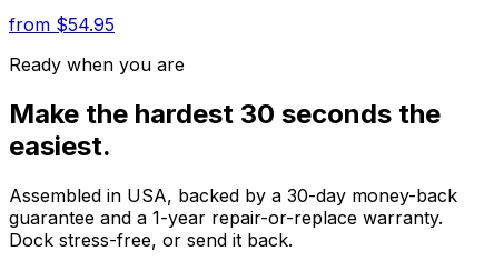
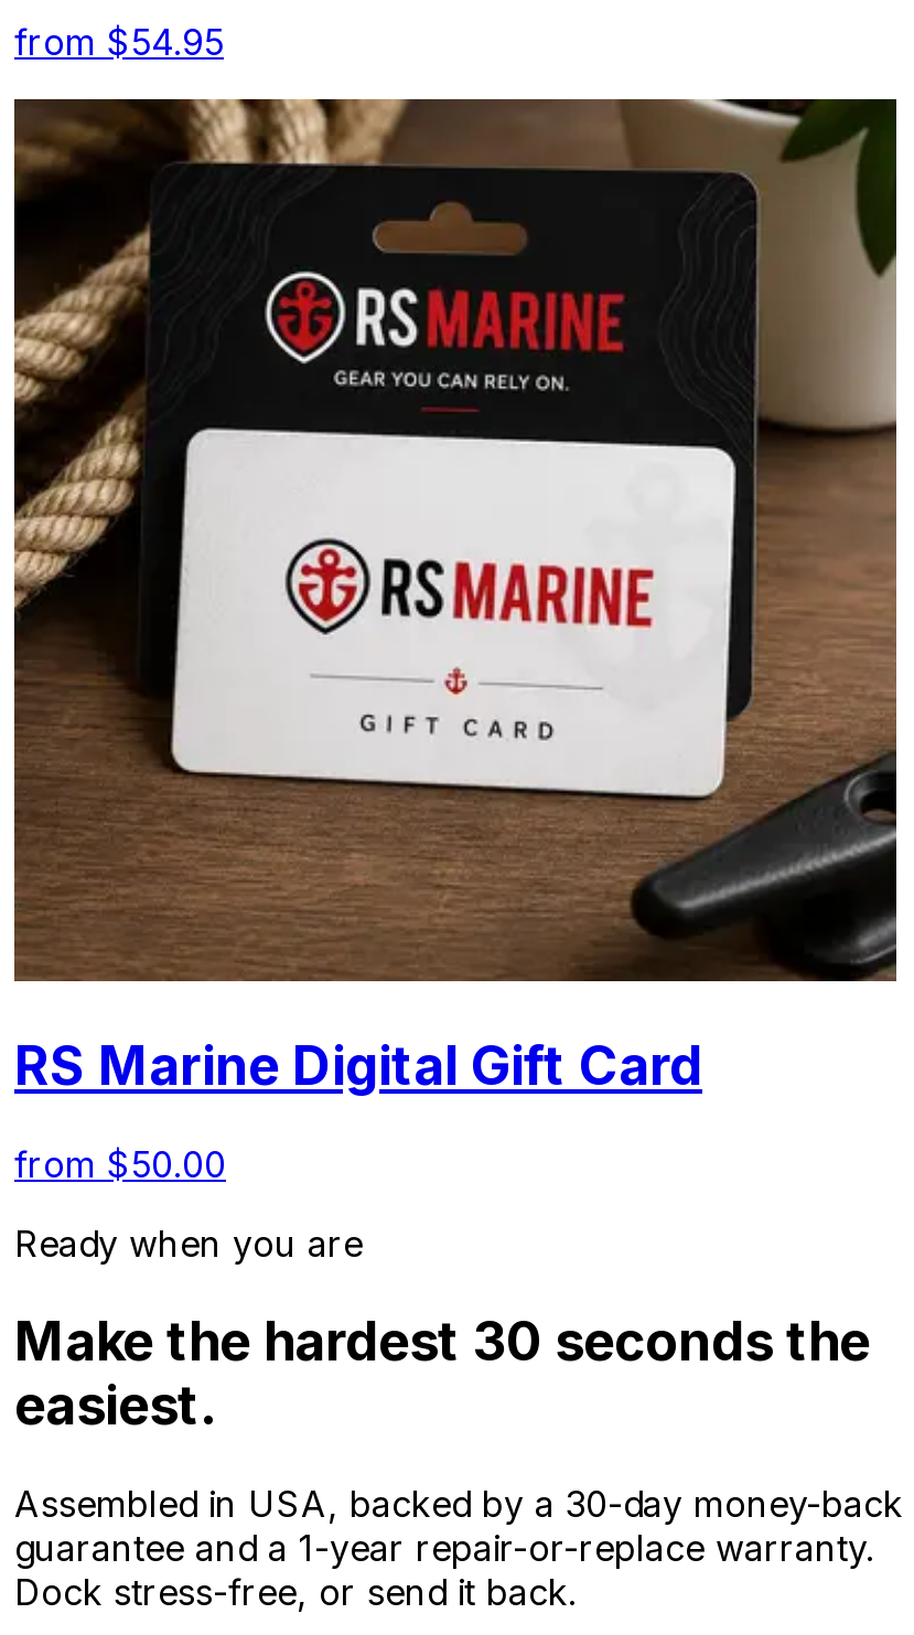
none -> [12,97,899,1186] [image] | RS Marine Digital Gift Card | from $50.00

